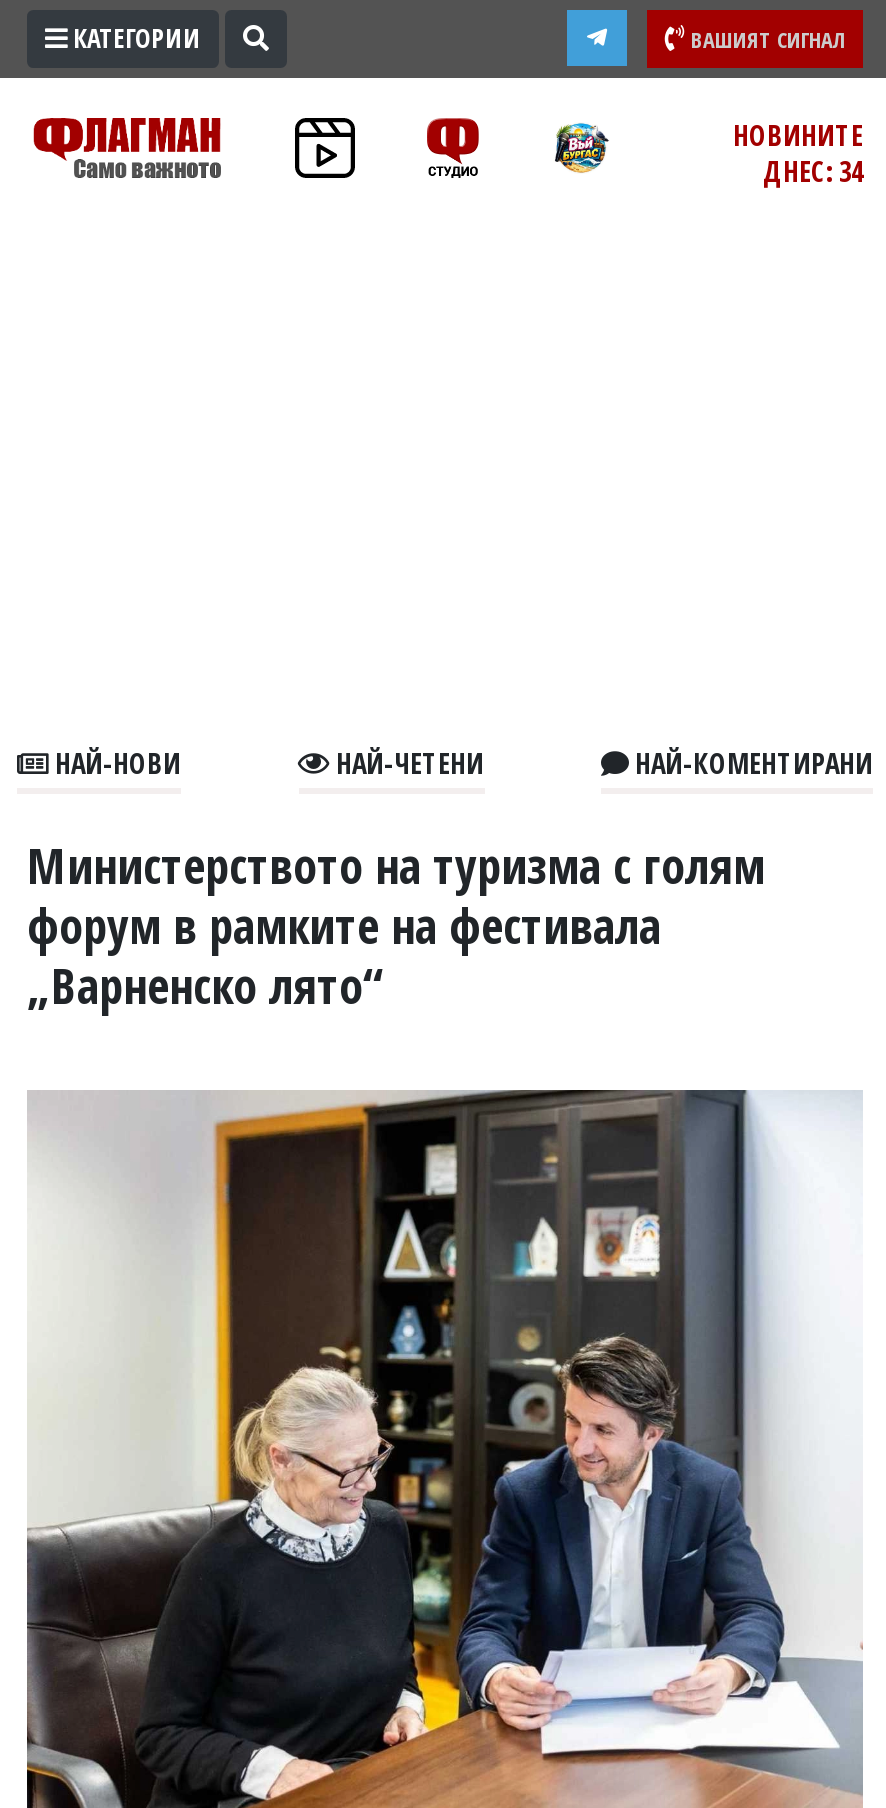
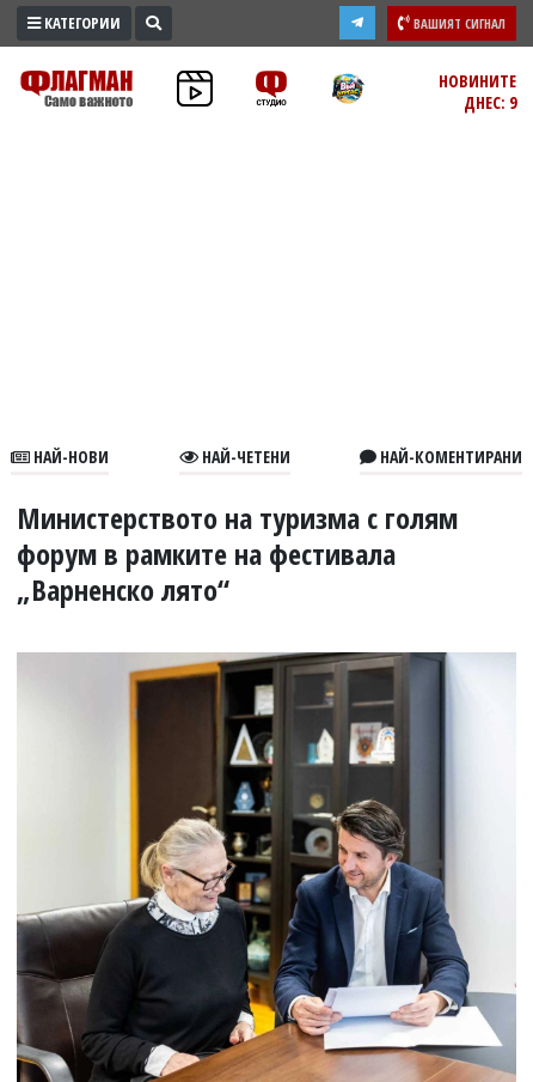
[763,152,863,190] ДНЕС: 34 -> [464,91,516,114] ДНЕС: 9

